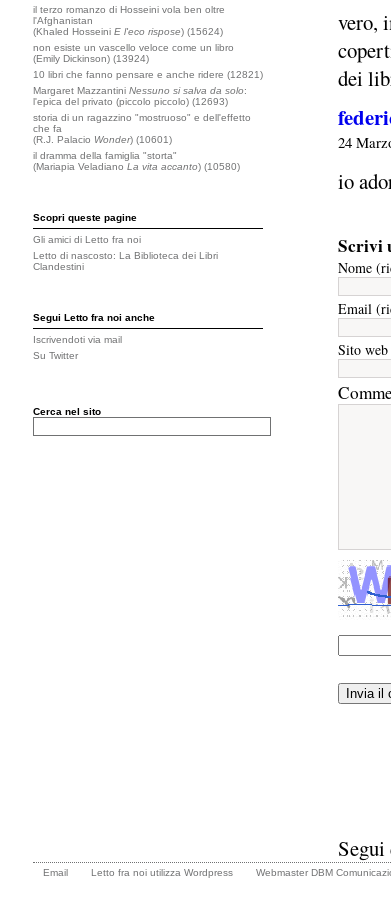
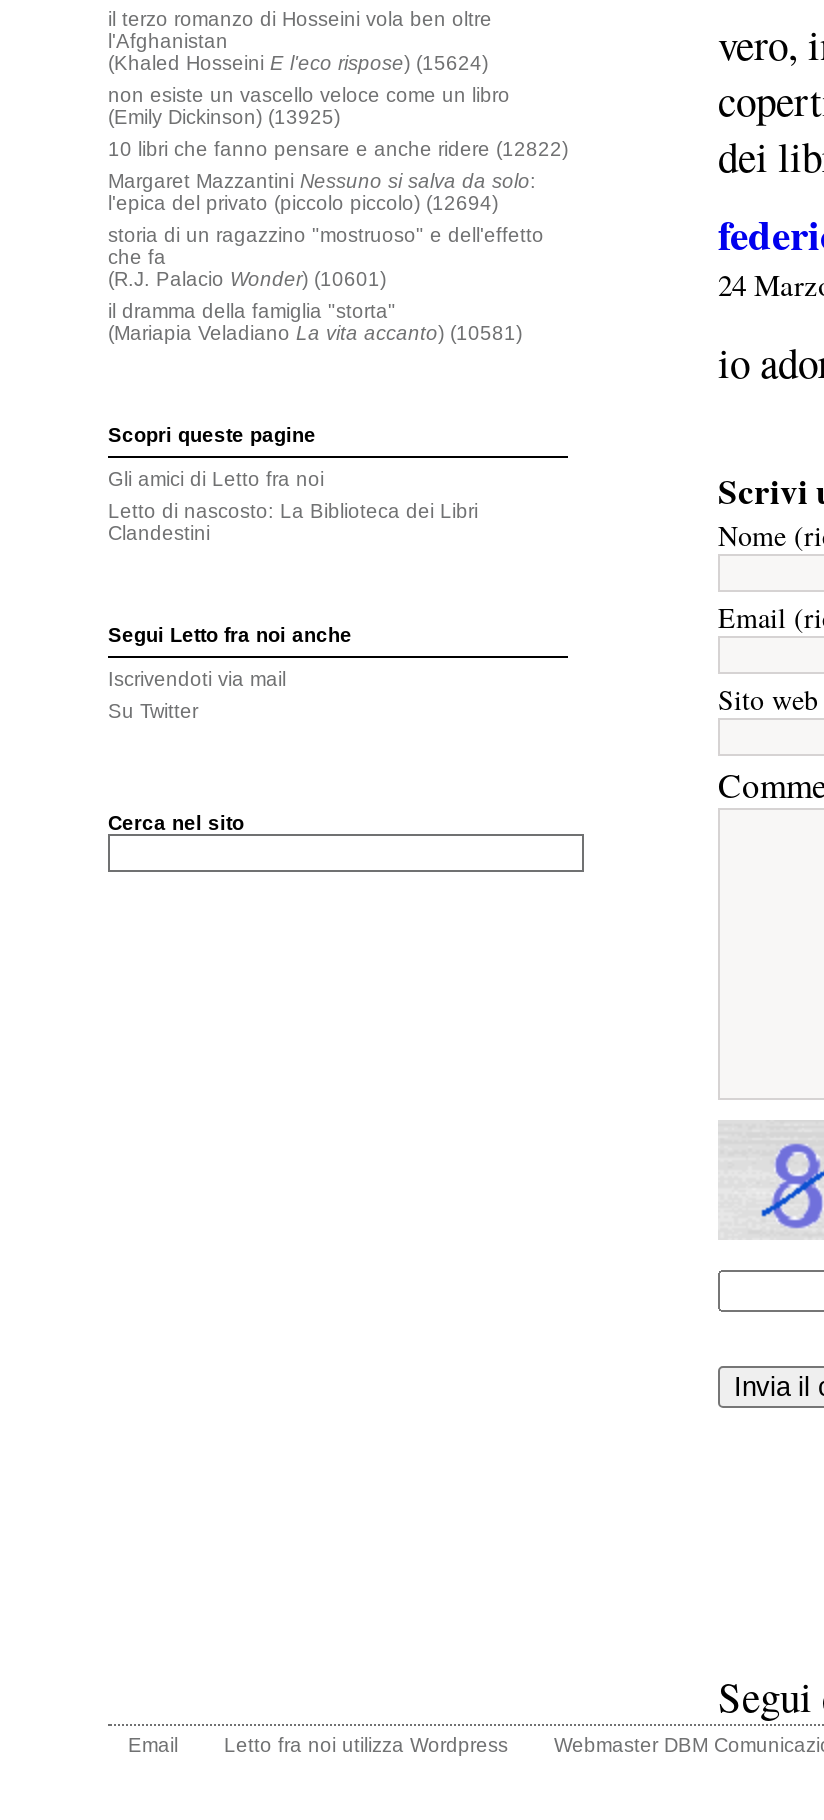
[33,53,149,64] (Emily Dickinson) (13924) -> [108,106,340,128] (Emily Dickinson) (13925)
[33,69,263,80] 10 libri che fanno pensare e anche ridere (12821) -> [108,138,568,160] 10 libri che fanno pensare e anche ridere (12822)
[33,96,228,107] l'epica del privato (piccolo piccolo) (12693) -> [108,192,498,214] l'epica del privato (piccolo piccolo) (12694)
[33,161,240,172] (Mariapia Veladiano La vita accanto) (10580) -> [108,322,522,344] (Mariapia Veladiano La vita accanto) (10581)
[338,561,388,619] [image] -> [718,1120,818,1240] [image]

